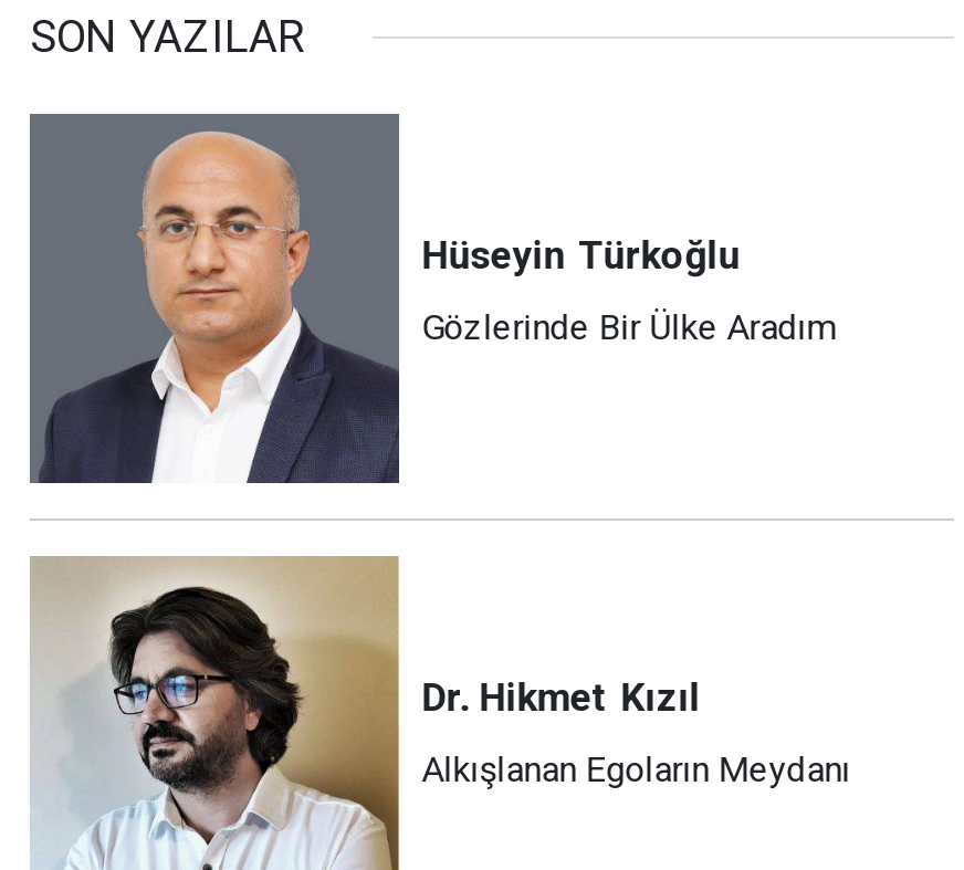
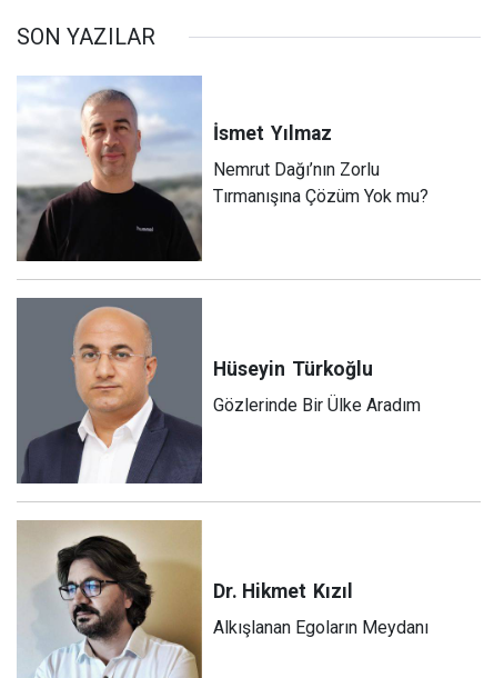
none -> [17,76,429,262] [image] | İsmet Yılmaz | Nemrut Dağı’nın Zorlu | Tırmanışına Çözüm Yok mu?

